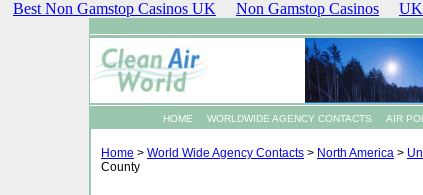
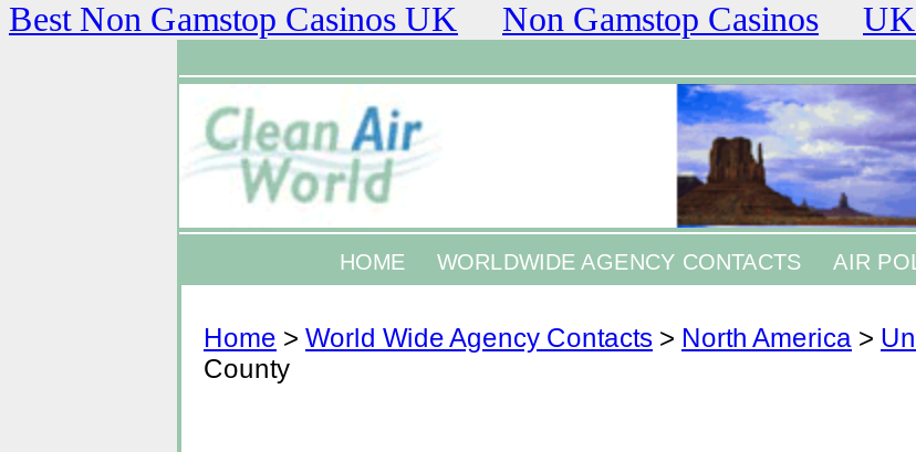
[304,37,420,104] [image] -> [655,82,909,230] [image]

